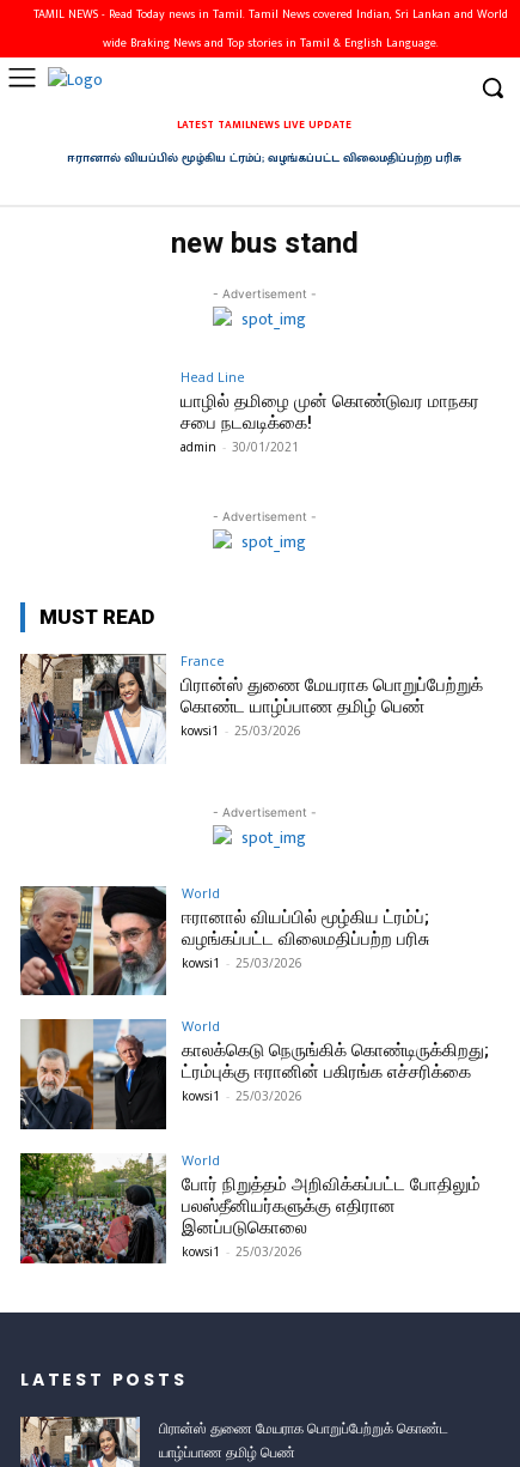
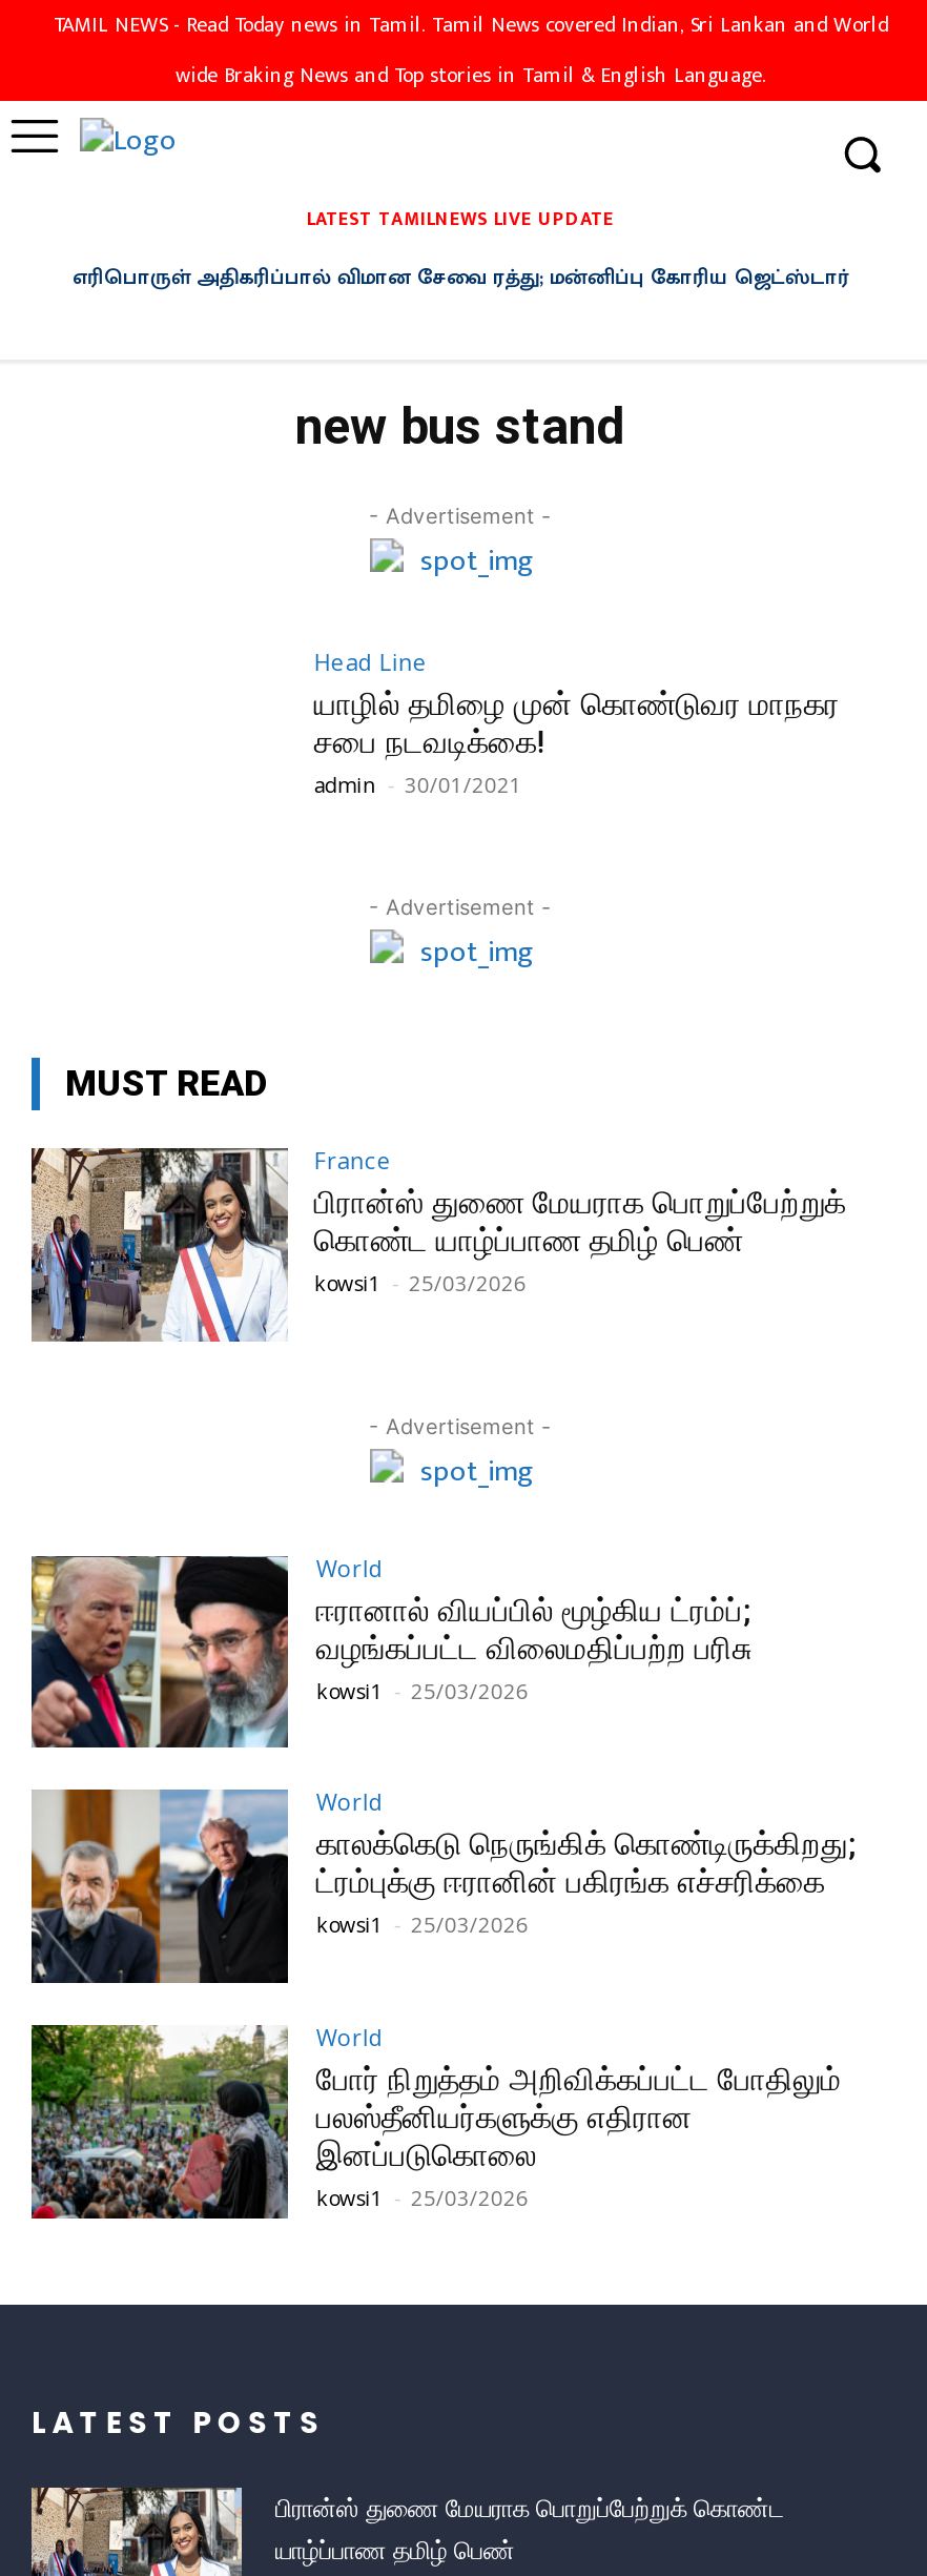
[67,148,461,168] ஈரானால் வியப்பில் மூழ்கிய ட்ரம்ப்; வழங்கப்பட்ட விலைமதிப்பற்ற பரிசு -> [73,261,848,294] எரிபொருள் அதிகரிப்பால் விமான சேவை ரத்து; மன்னிப்பு கோரிய ஜெட்ஸ்டார்

